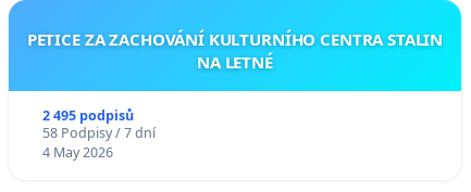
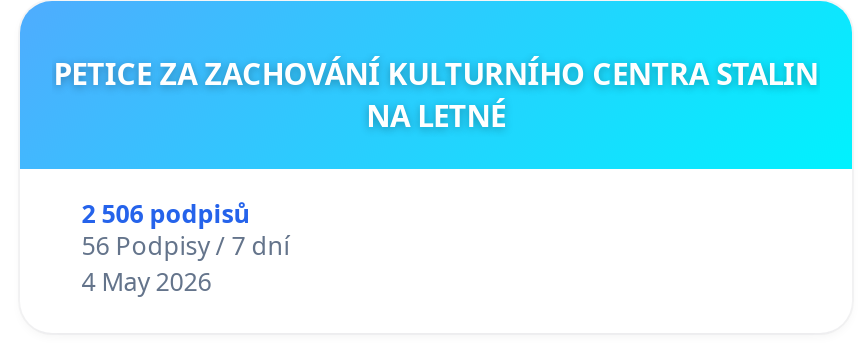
[42,107,134,125] 2 495 podpisů -> [82,197,250,231] 2 506 podpisů
[42,124,155,142] 58 Podpisy / 7 dní -> [82,229,290,263] 56 Podpisy / 7 dní

